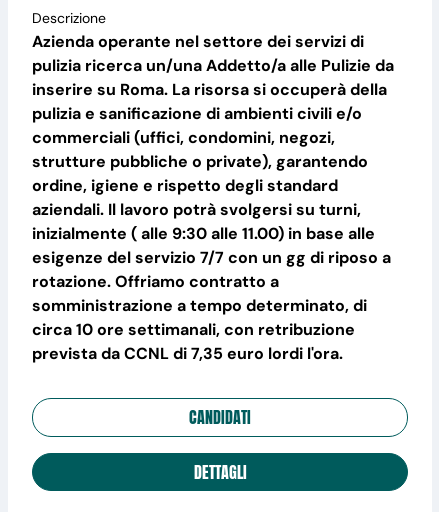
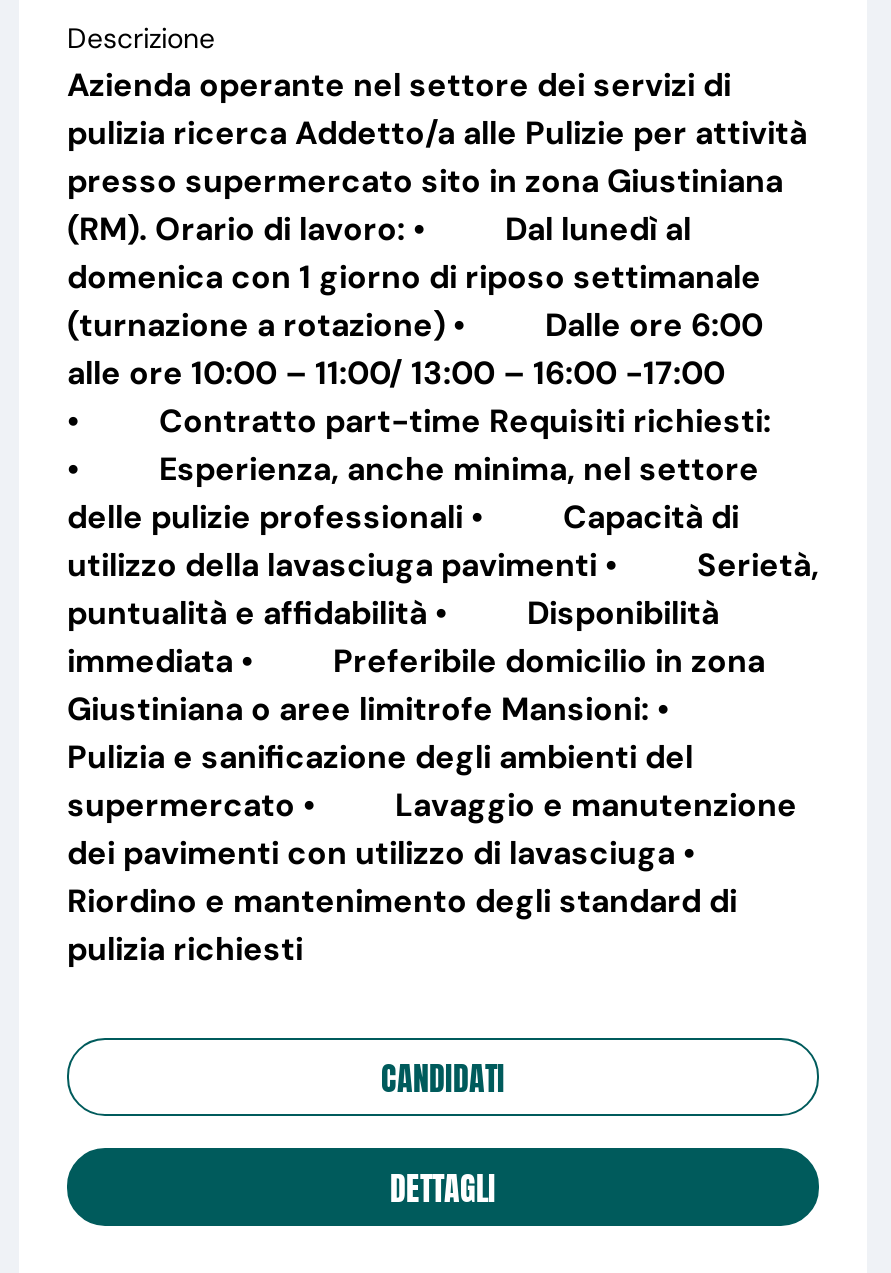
[32,55,394,364] pulizia ricerca un/una Addetto/a alle Pulizie da | inserire su Roma. La risorsa si occuperà della | pulizia e sanificazione di ambienti civili e/o | commerciali (uffici, condomini, negozi, | strutture pubbliche o private), garantendo | ordine, igiene e rispetto degli standard | aziendali. Il lavoro potrà svolgersi su turni, | inizialmente ( alle 9:30 alle 11.00) in base alle | esigenze del servizio 7/7 con un gg di riposo a | rotazione. Offriamo contratto a | somministrazione a tempo determinato, di | circa 10 ore settimanali, con retribuzione | prevista da CCNL di 7,35 euro lordi l'ora. -> [67,113,819,971] pulizia ricerca Addetto/a alle Pulizie per attività | presso supermercato sito in zona Giustiniana | (RM). Orario di lavoro: • Dal lunedì al | domenica con 1 giorno di riposo settimanale | (turnazione a rotazione) • Dalle ore 6:00 | alle ore 10:00 – 11:00/ 13:00 – 16:00 -17:00 | • Contratto part-time Requisiti richiesti: | • Esperienza, anche minima, nel settore | delle pulizie professionali • Capacità di | utilizzo della lavasciuga pavimenti • Serietà, | puntualità e affidabilità • Disponibilità | immediata • Preferibile domicilio in zona | Giustiniana o aree limitrofe Mansioni: • | Pulizia e sanificazione degli ambienti del | supermercato • Lavaggio e manutenzione | dei pavimenti con utilizzo di lavasciuga • | Riordino e mantenimento degli standard di | pulizia richiesti

